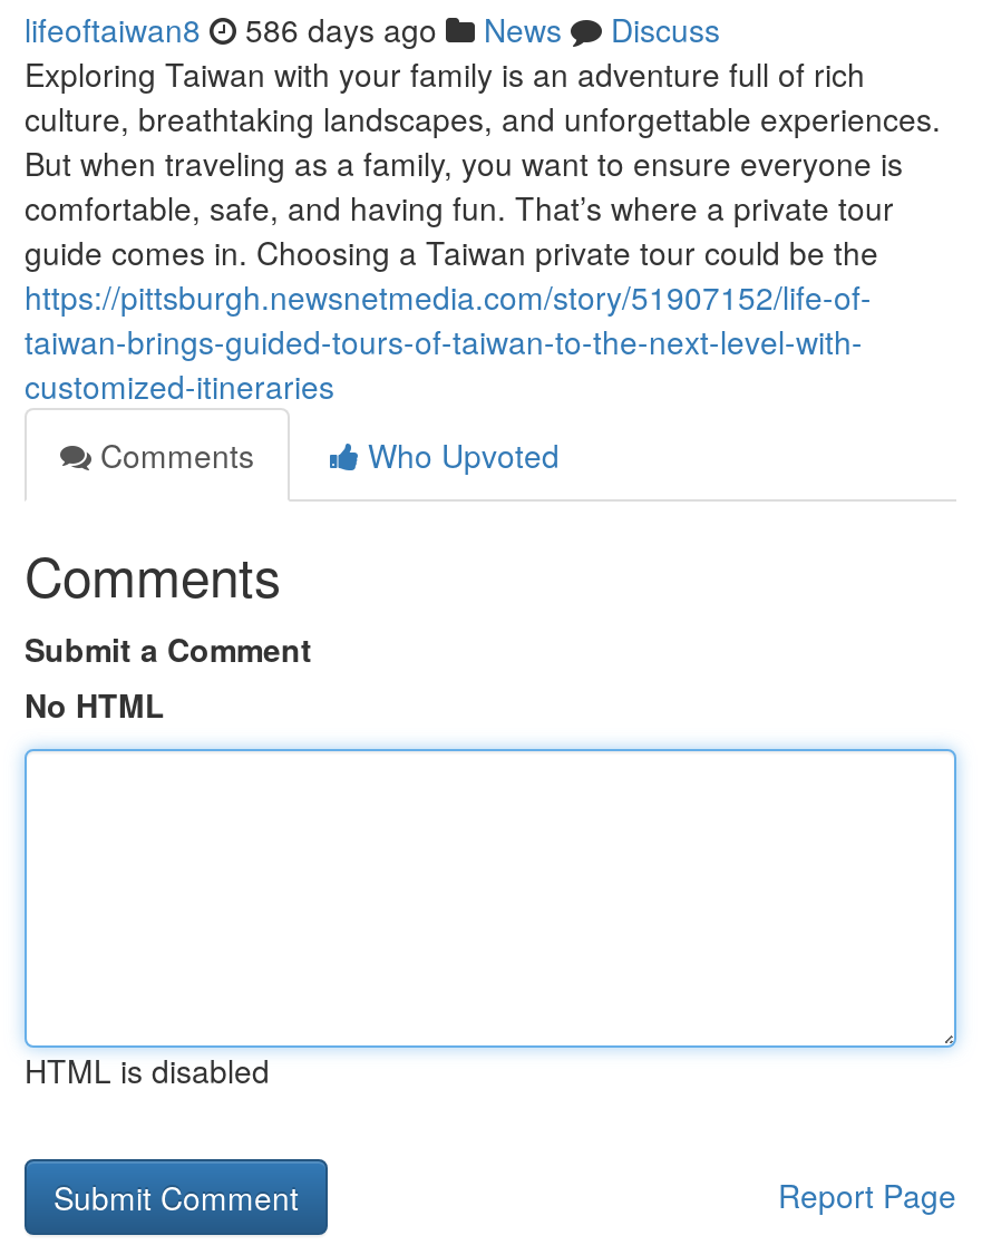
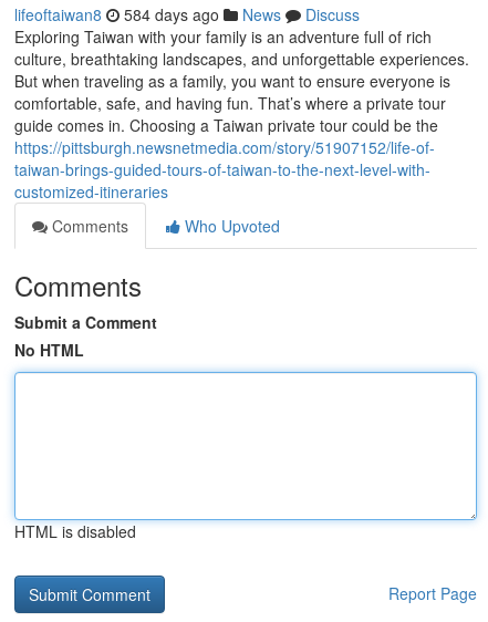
[25,7,720,51] lifeoftaiwan8 586 days ago News Discuss -> [14,3,360,25] lifeoftaiwan8 584 days ago News Discuss

